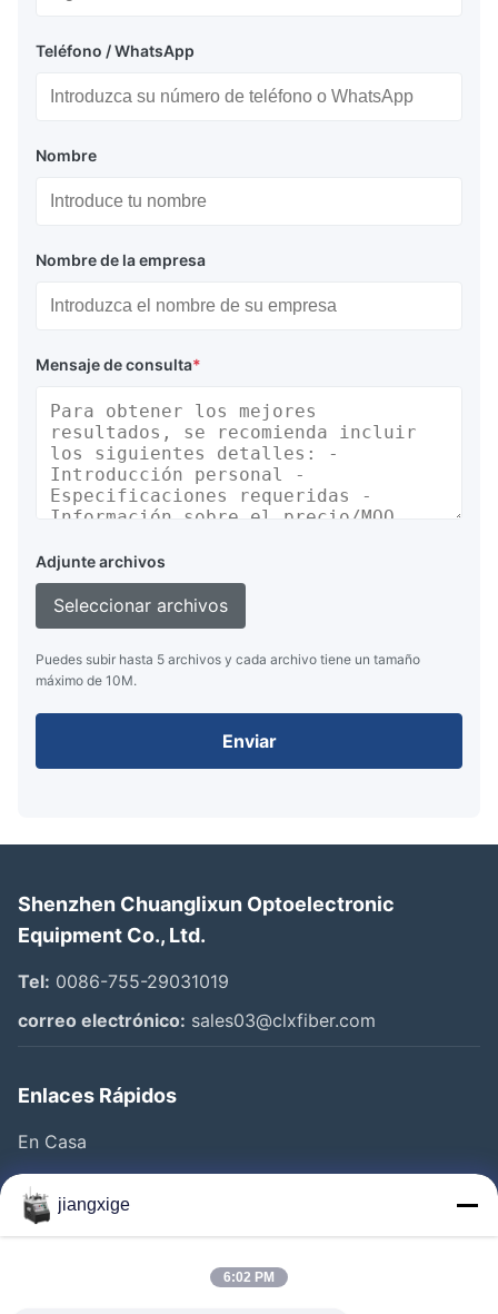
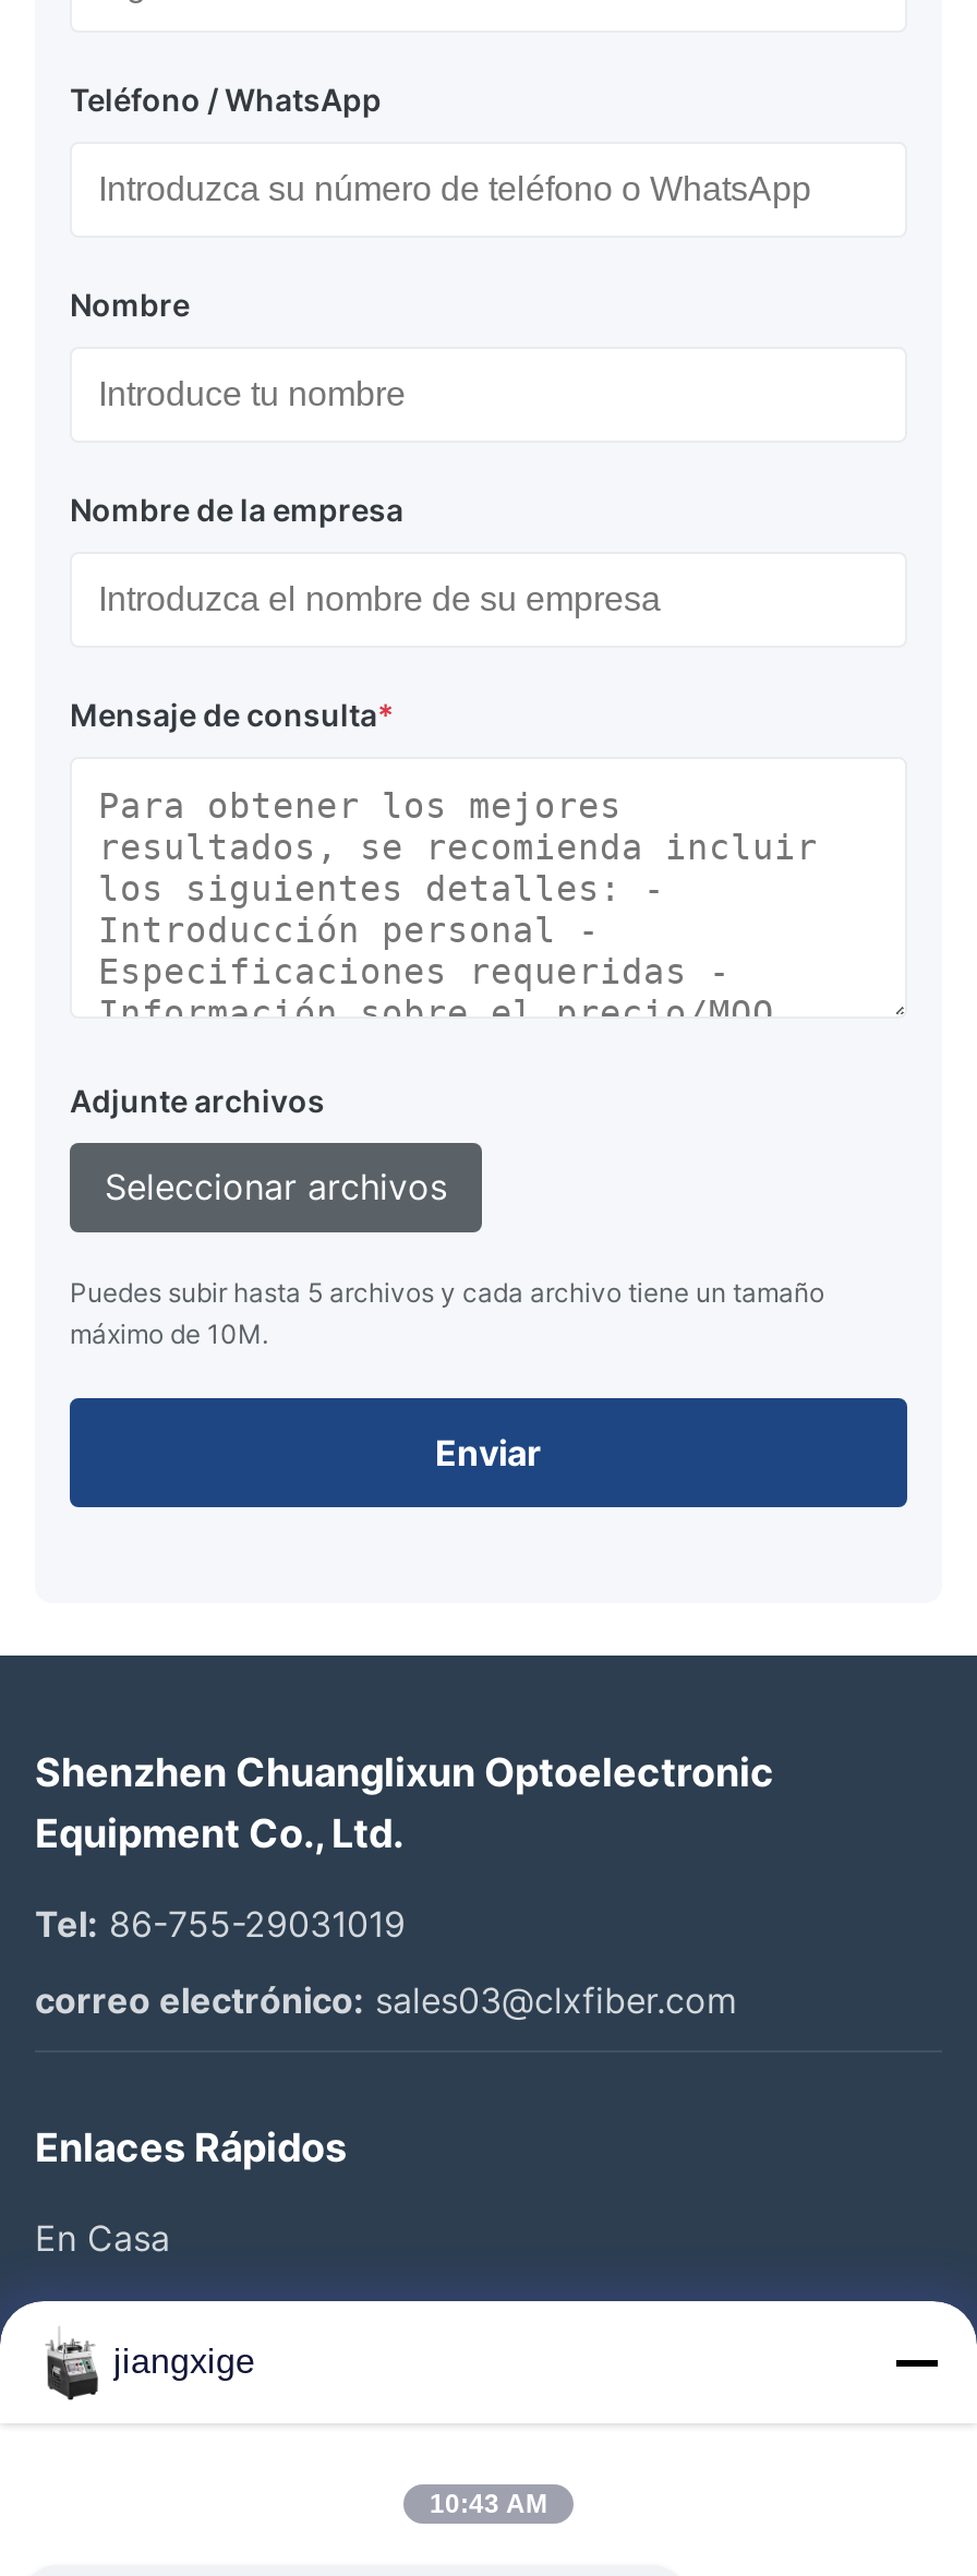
[18,970,229,993] Tel: 0086-755-29031019 -> [35,1902,406,1946] Tel: 86-755-29031019
[223,1269,275,1285] 6:02 PM -> [430,2489,547,2519] 10:43 AM

